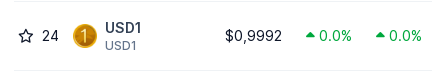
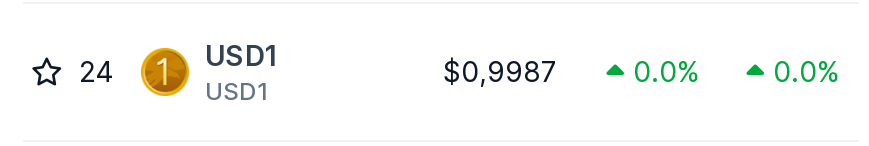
[225,27,282,44] $0,9992 -> [443,54,559,88] $0,9987

